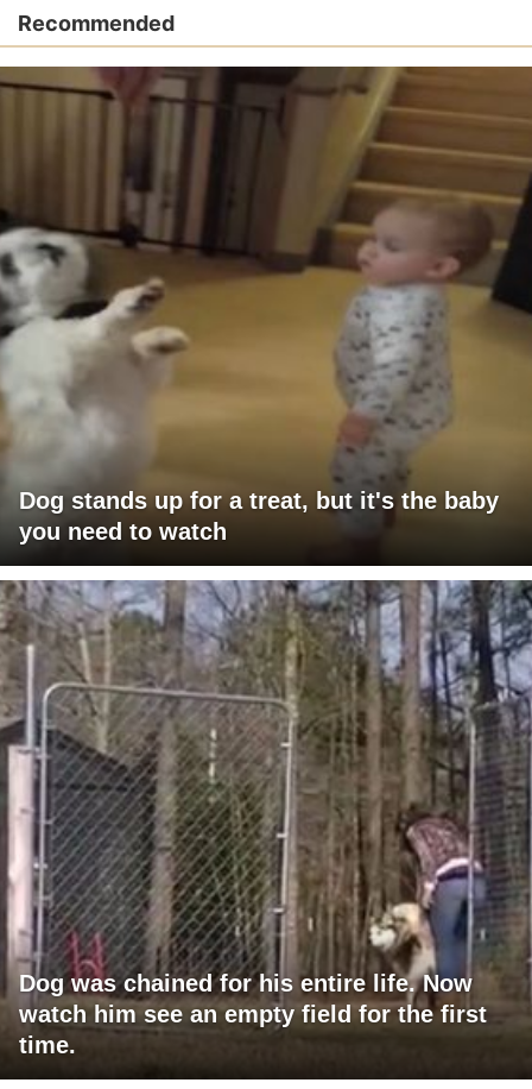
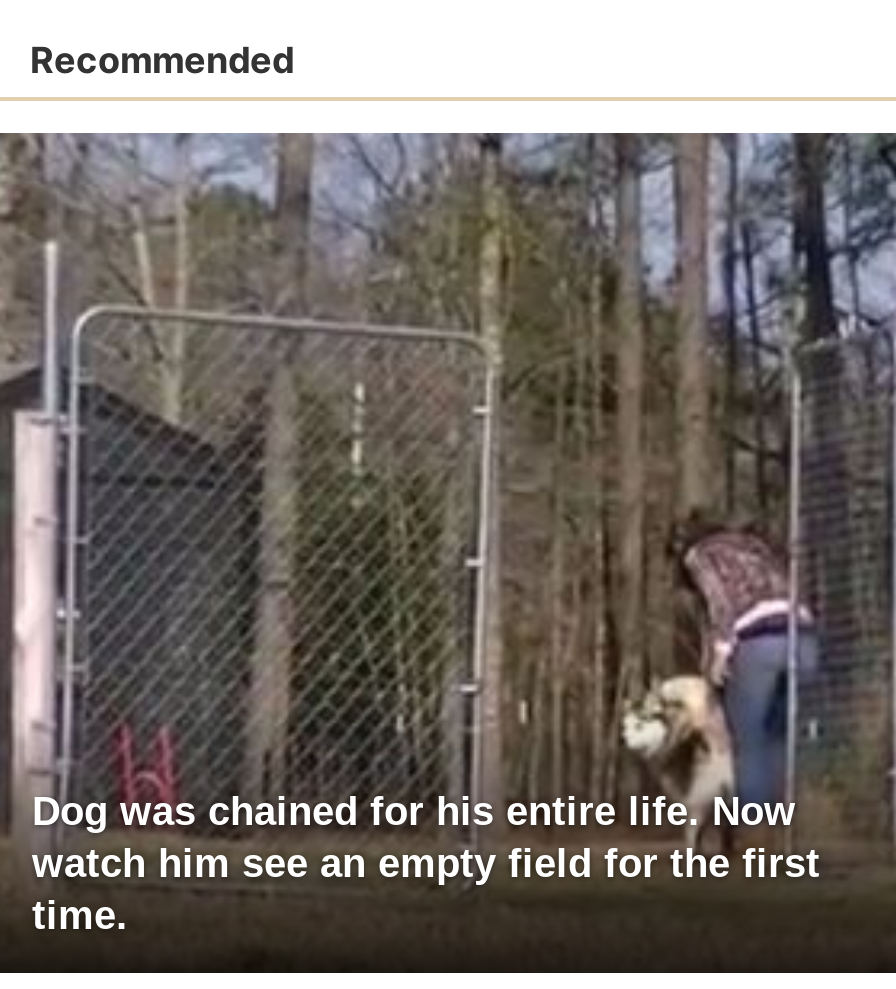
[4,65,528,545] [image] | Dog stands up for a treat, but it's the baby | you need to watch -> none

